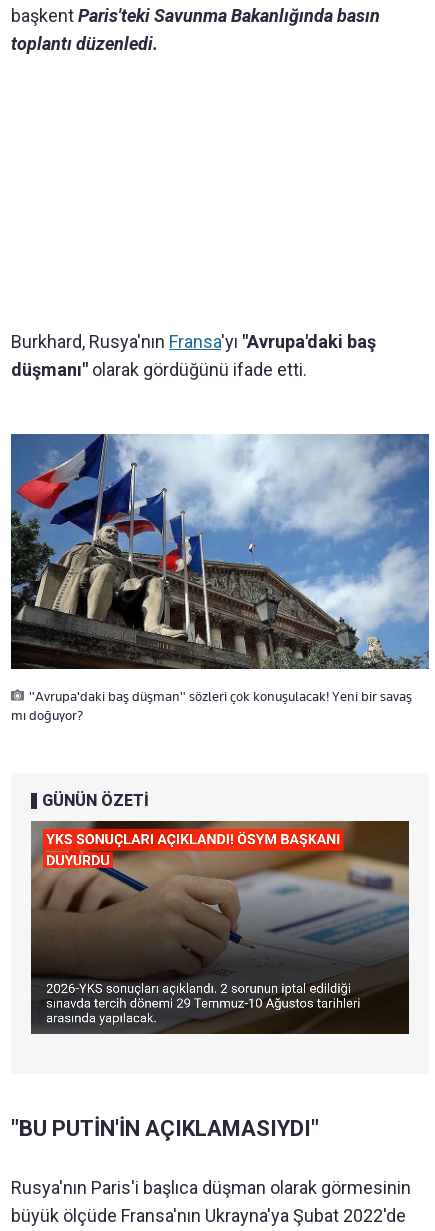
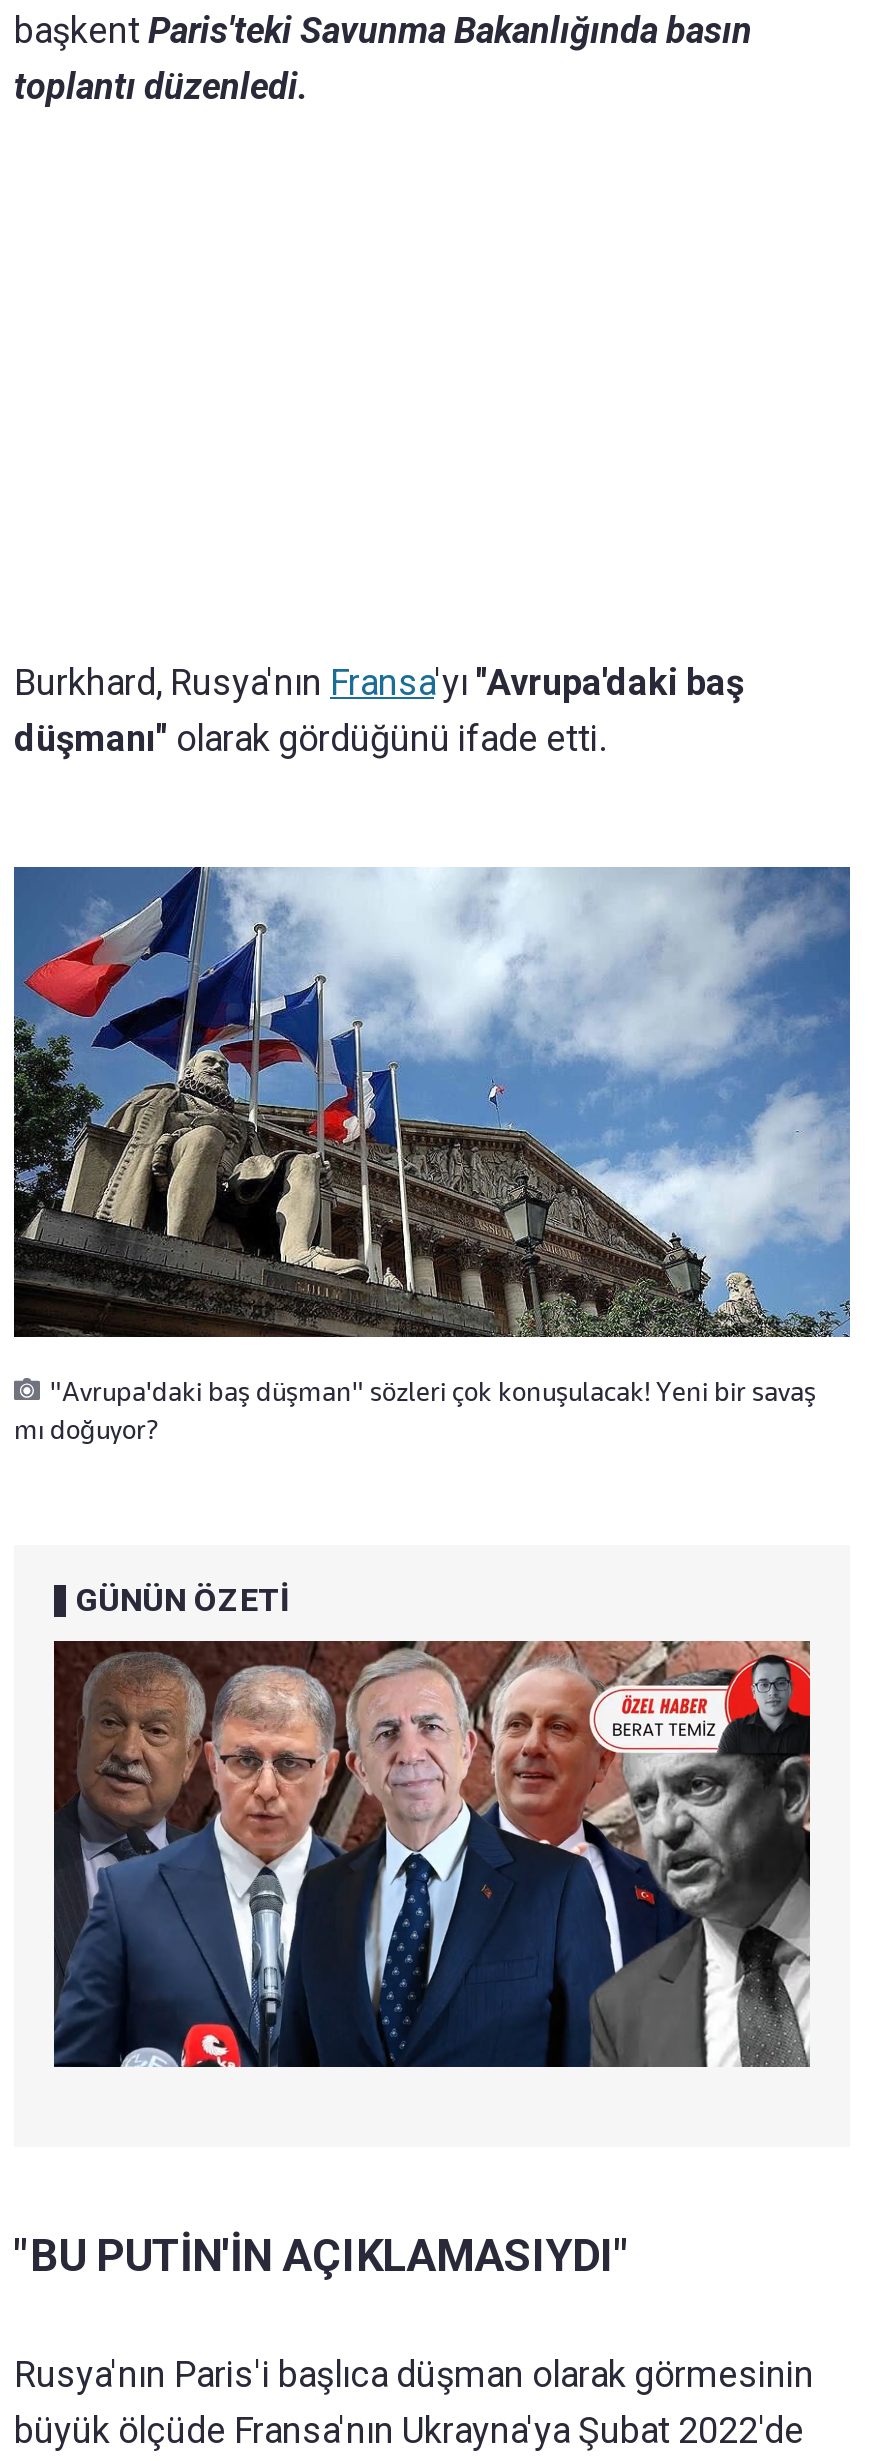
[31,821,410,1035] [image] -> [52,1639,812,2069] [image]

